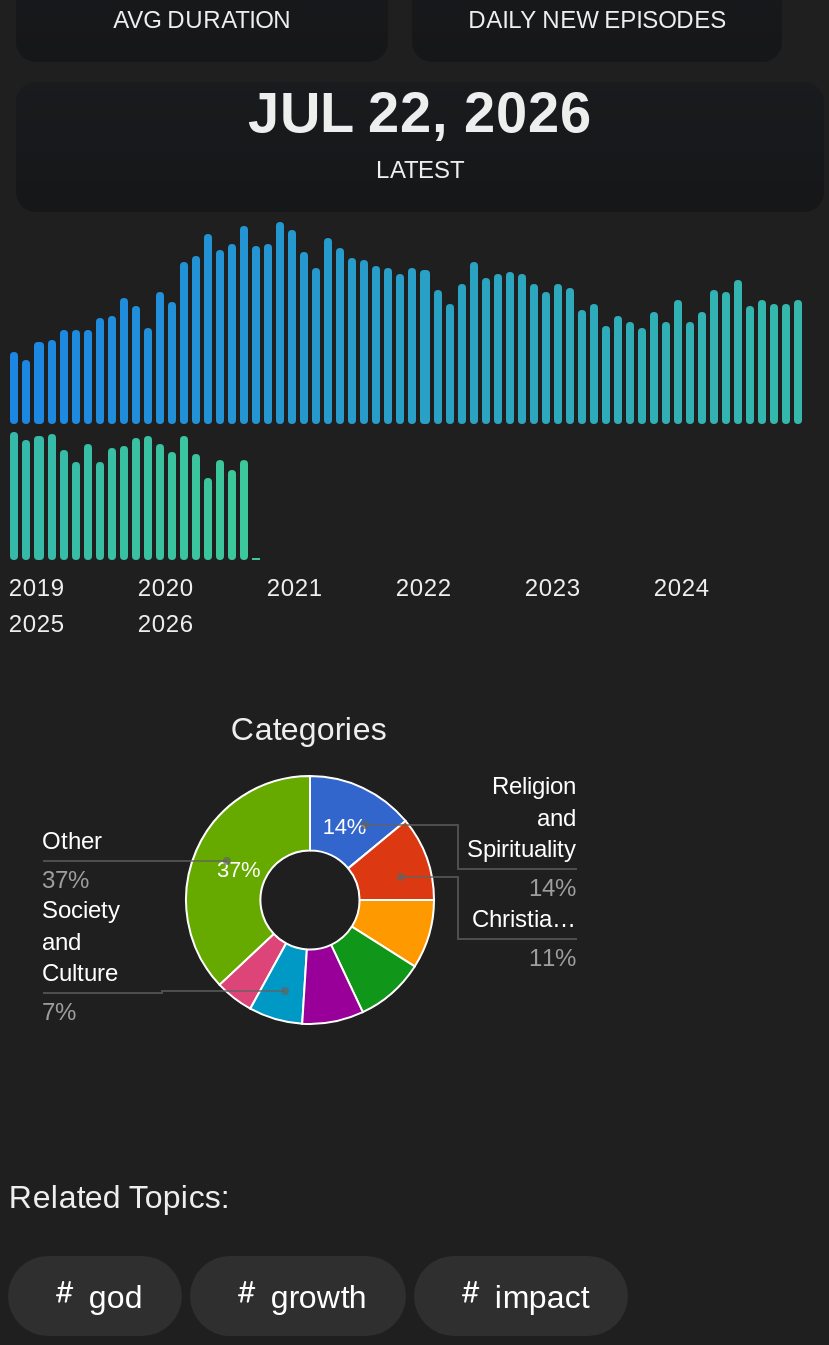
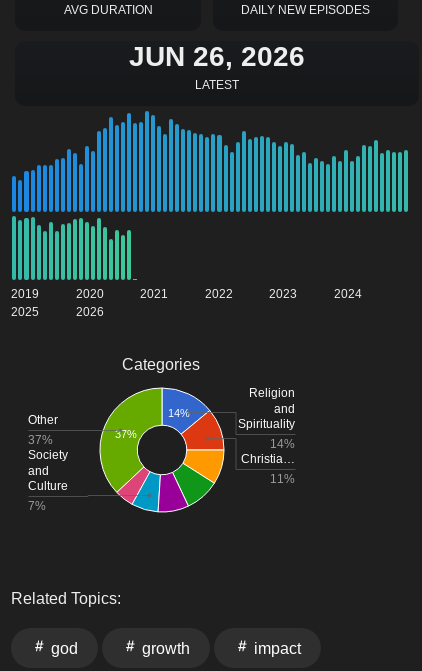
[248,82,592,144] JUL 22, 2026 -> [129,41,305,72] JUN 26, 2026

